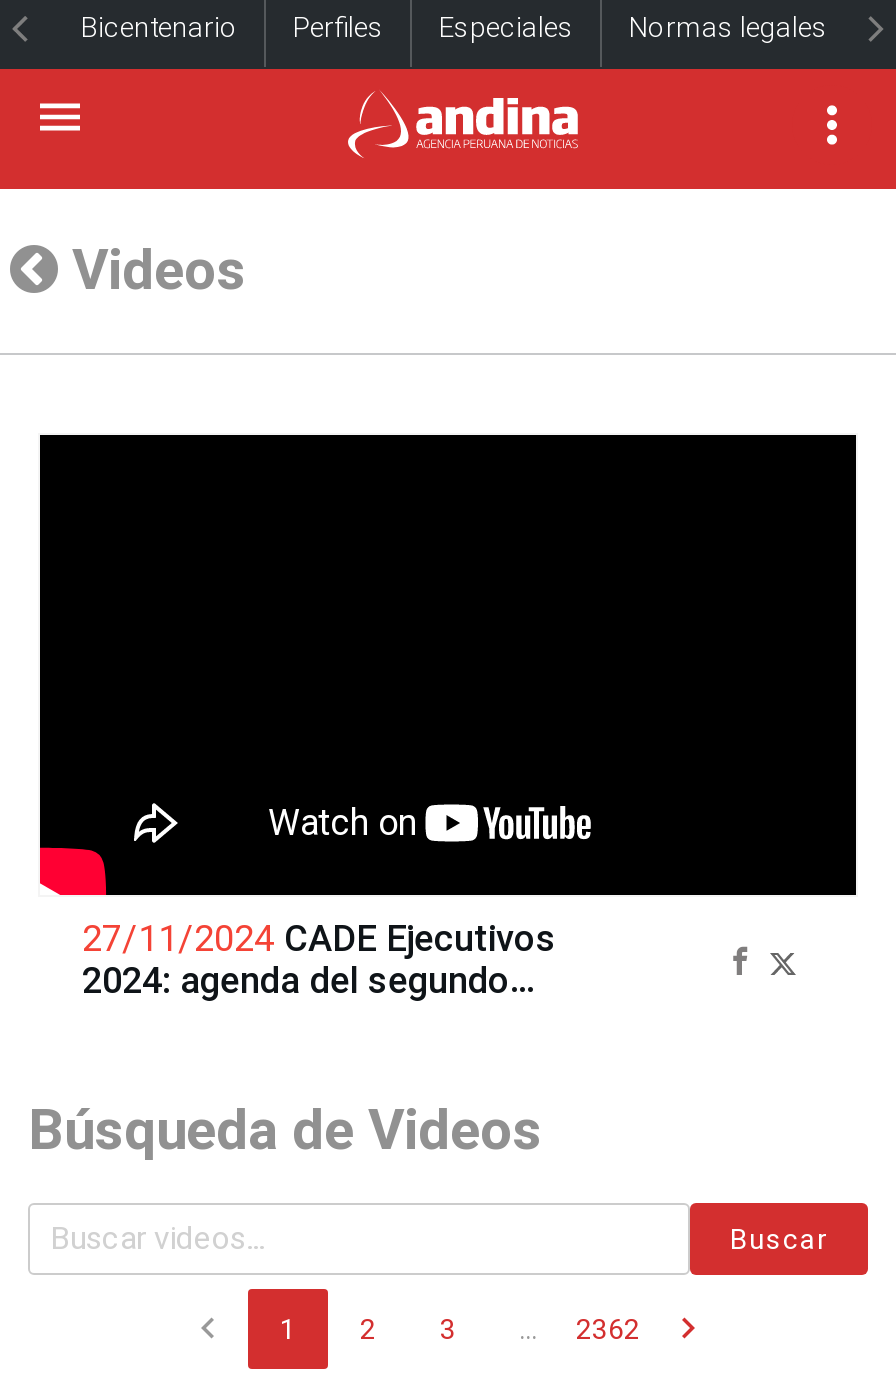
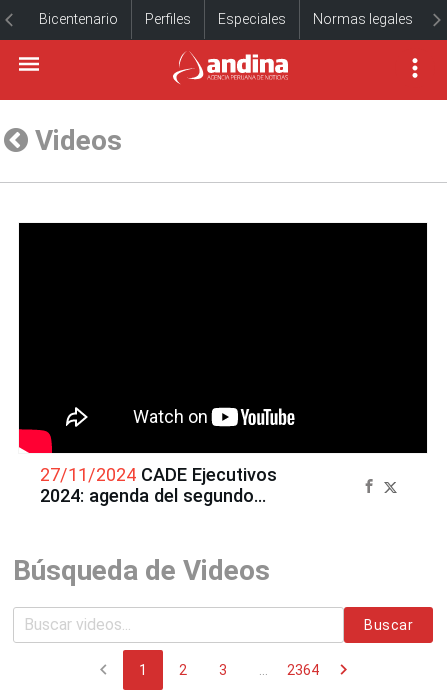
[576,1312,640,1344] 2362 -> [287,662,319,678] 2364

